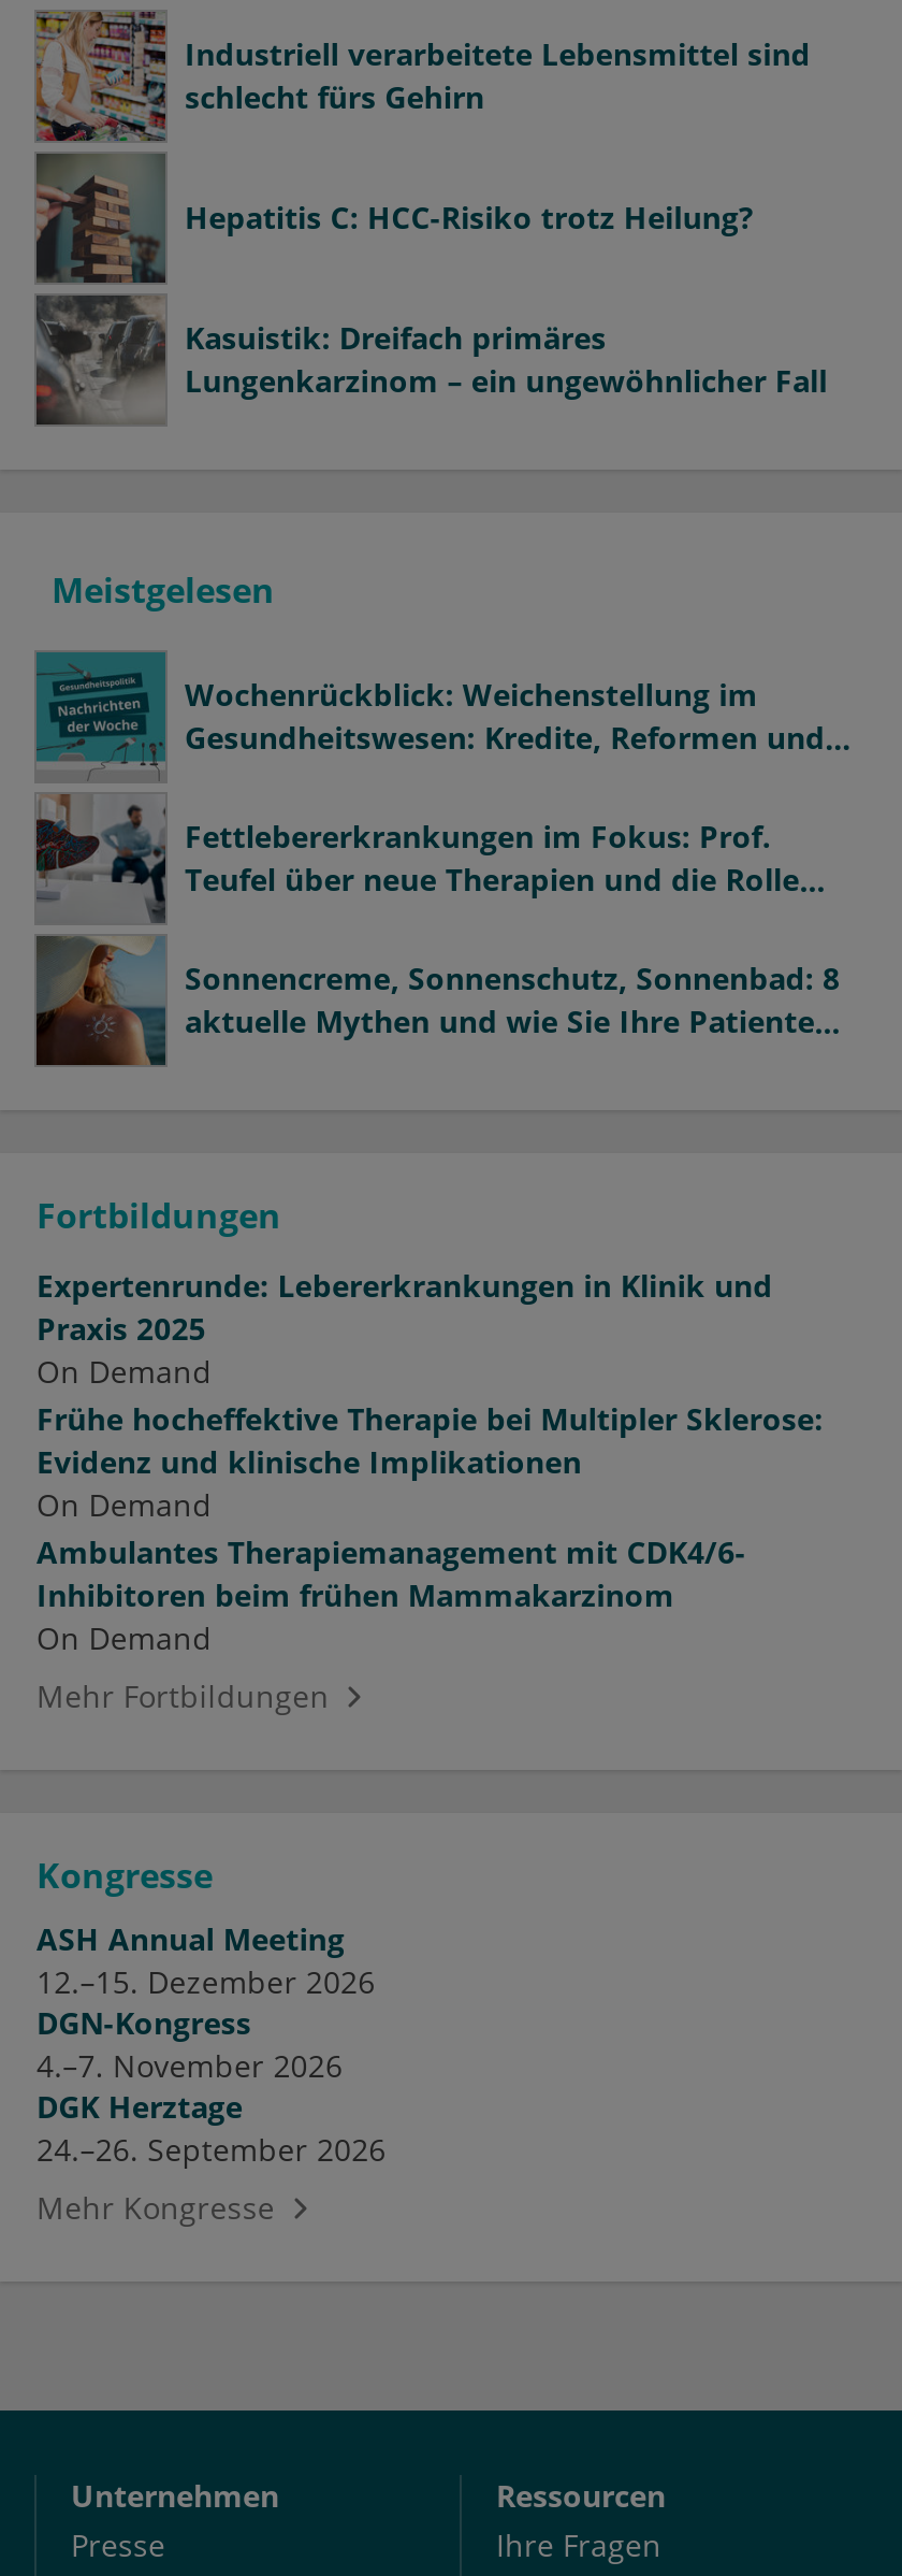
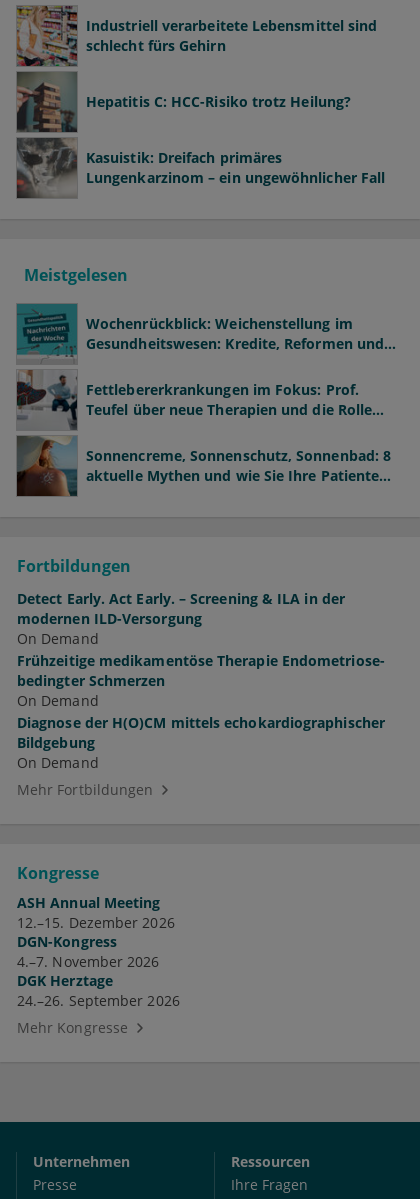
[37,1265,772,1349] Expertenrunde: Lebererkrankungen in Klinik und | Praxis 2025 -> [17,589,345,628] Detect Early. Act Early. – Screening & ILA in der | modernen ILD-Versorgung
[37,1399,823,1482] Frühe hocheffektive Therapie bei Multipler Sklerose: | Evidenz und klinische Implikationen -> [17,651,385,690] Frühzeitige medikamentöse Therapie Endometriose- | bedingter Schmerzen
[37,1532,746,1616] Ambulantes Therapiemanagement mit CDK4/6- | Inhibitoren beim frühen Mammakarzinom -> [17,713,385,752] Diagnose der H(O)CM mittels echokardiographischer | Bildgebung

